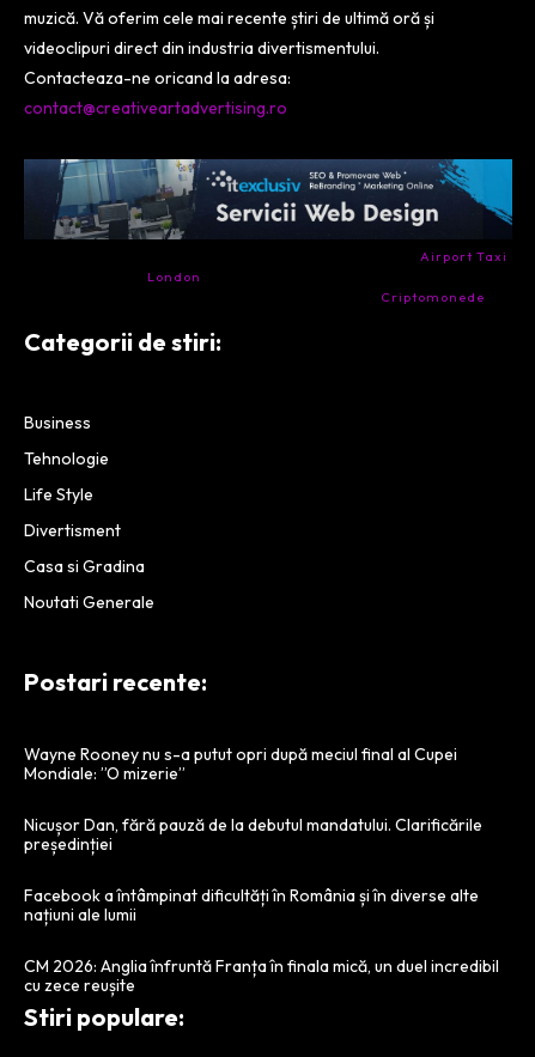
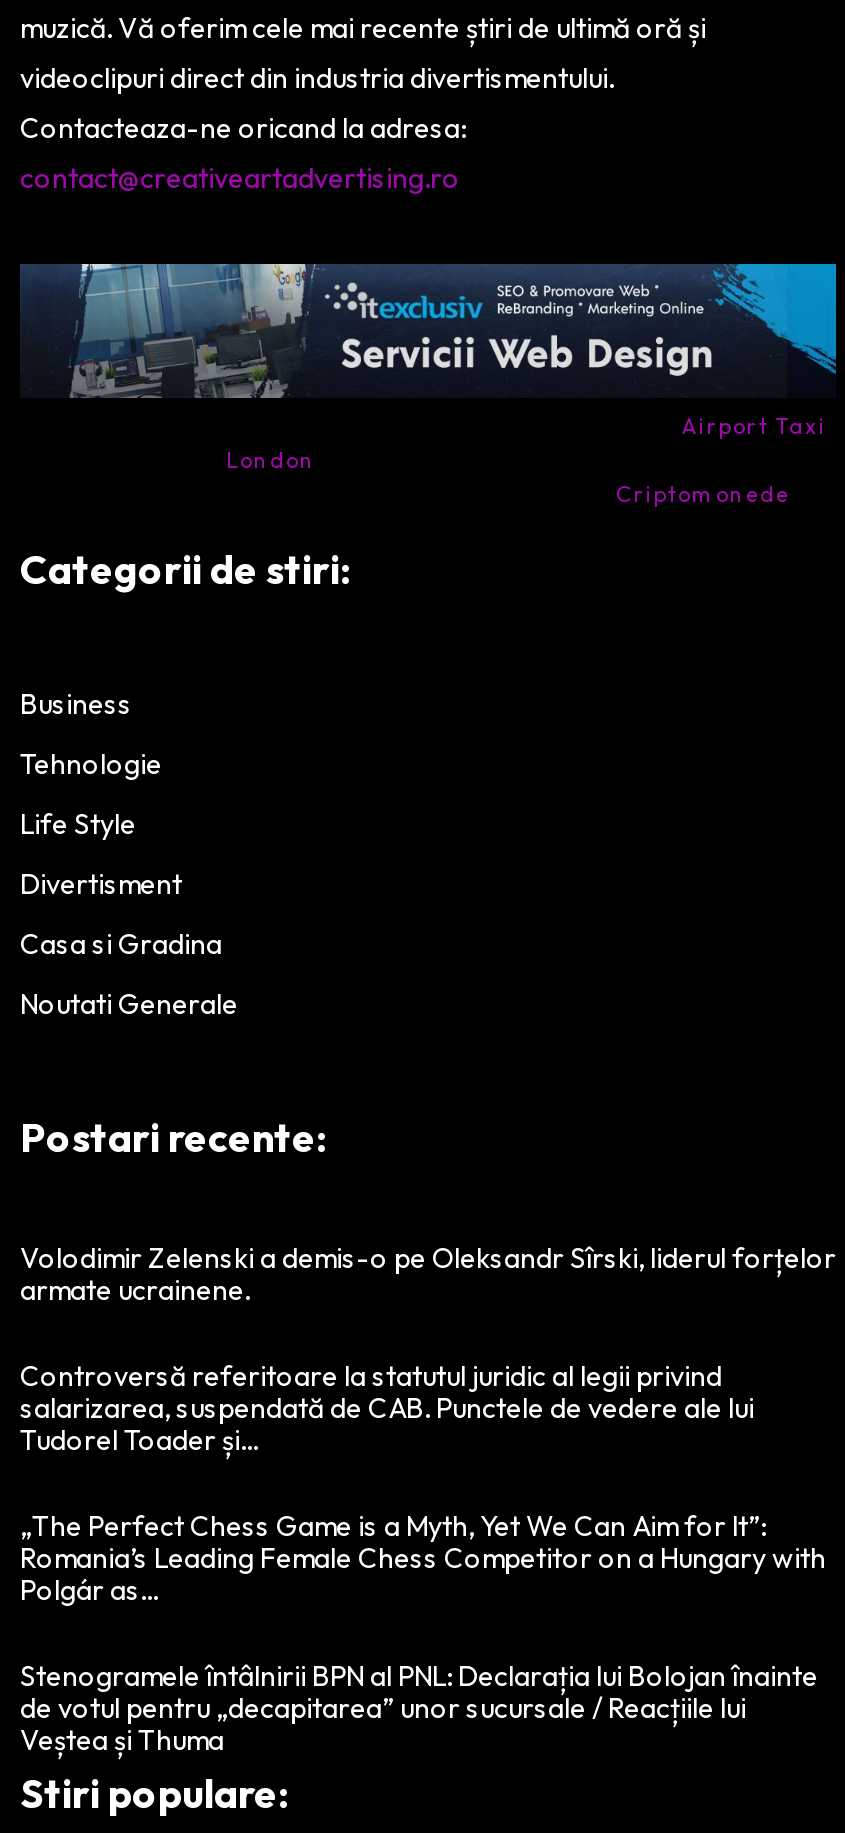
[24,743,457,784] Wayne Rooney nu s-a putut opri după meciul final al Cupei | Mondiale: ”O mizerie” -> [20,1240,836,1308] Volodimir Zelenski a demis-o pe Oleksandr Sîrski, liderul forțelor | armate ucrainene.
[24,814,482,855] Nicușor Dan, fără pauză de la debutul mandatului. Clarificările | președinției -> [20,1358,754,1458] Controversă referitoare la statutul juridic al legii privind | salarizarea, suspendată de CAB. Punctele de vedere ale lui | Tudorel Toader și…
[24,885,479,925] Facebook a întâmpinat dificultăți în România și în diverse alte | națiuni ale lumii -> [20,1508,826,1608] „The Perfect Chess Game is a Myth, Yet We Can Aim for It”: | Romania’s Leading Female Chess Competitor on a Hungary with | Polgár as...
[24,955,499,996] CM 2026: Anglia înfruntă Franța în finala mică, un duel incredibil | cu zece reușite -> [20,1658,818,1758] Stenogramele întâlnirii BPN al PNL: Declarația lui Bolojan înainte | de votul pentru „decapitarea” unor sucursale / Reacțiile lui | Veștea și Thuma

